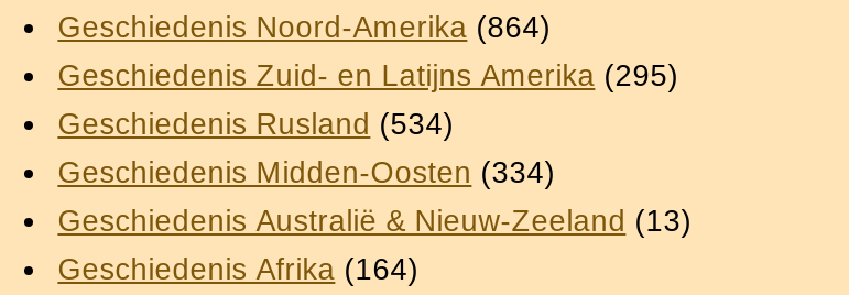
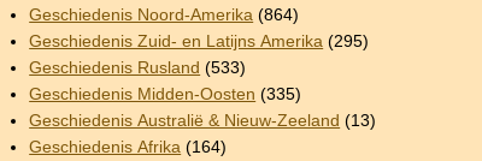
[58,107,454,140] Geschiedenis Rusland (534) -> [29,59,246,77] Geschiedenis Rusland (533)
[58,156,555,189] Geschiedenis Midden-Oosten (334) -> [29,85,301,103] Geschiedenis Midden-Oosten (335)

